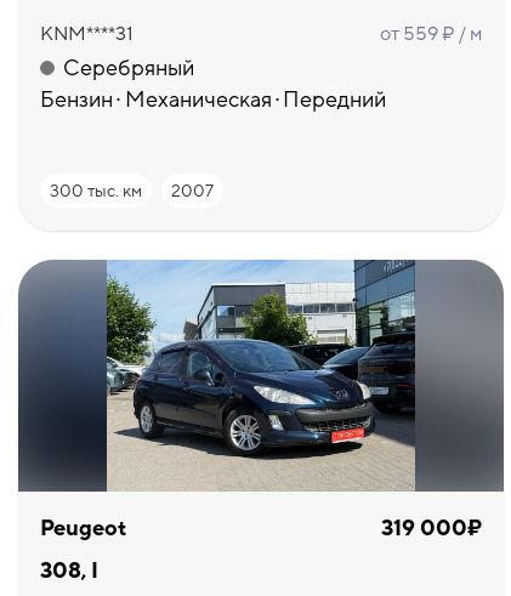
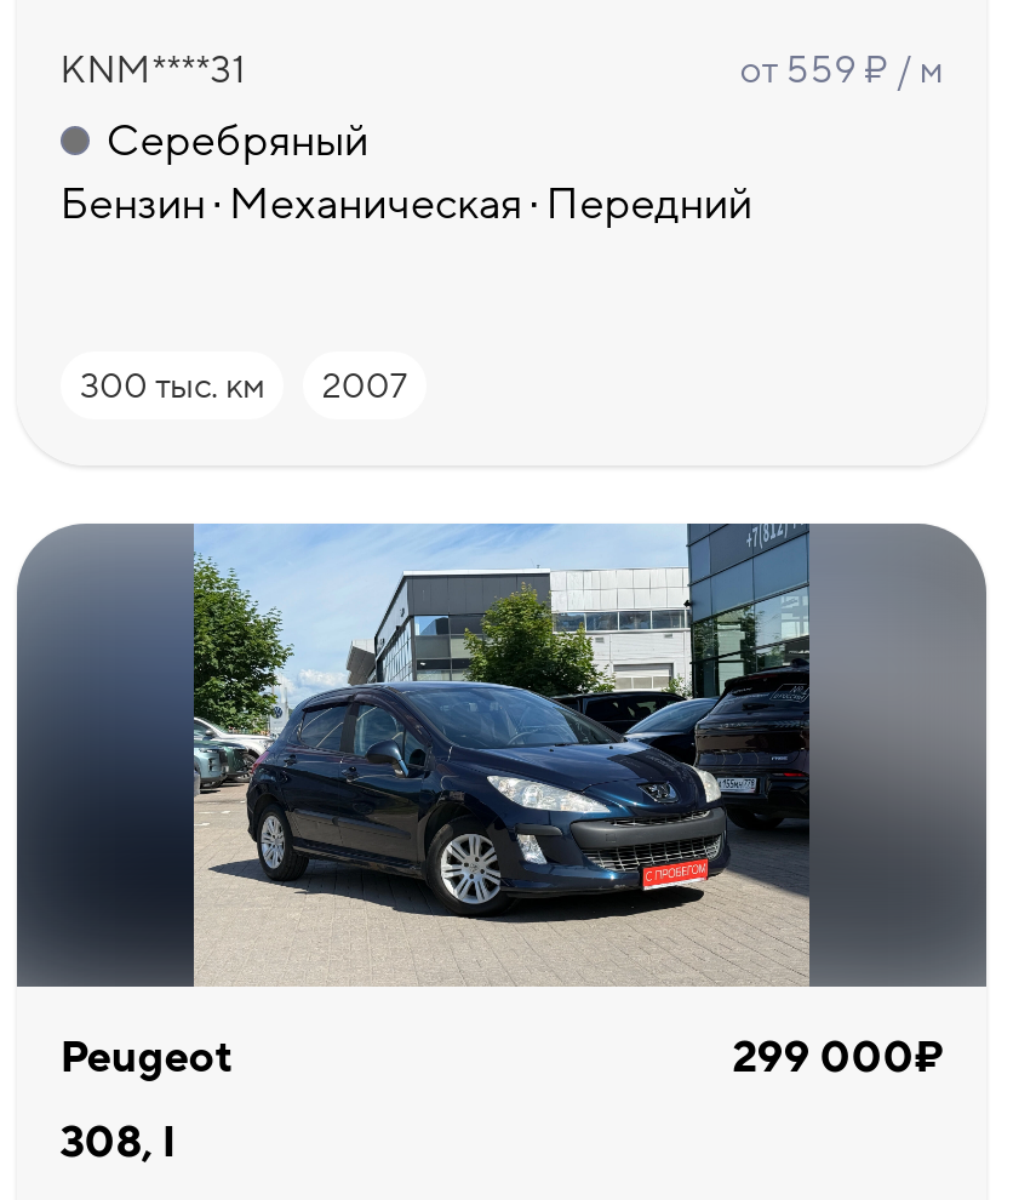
[381,514,482,542] 319 000₽ -> [732,1031,943,1087] 299 000₽

